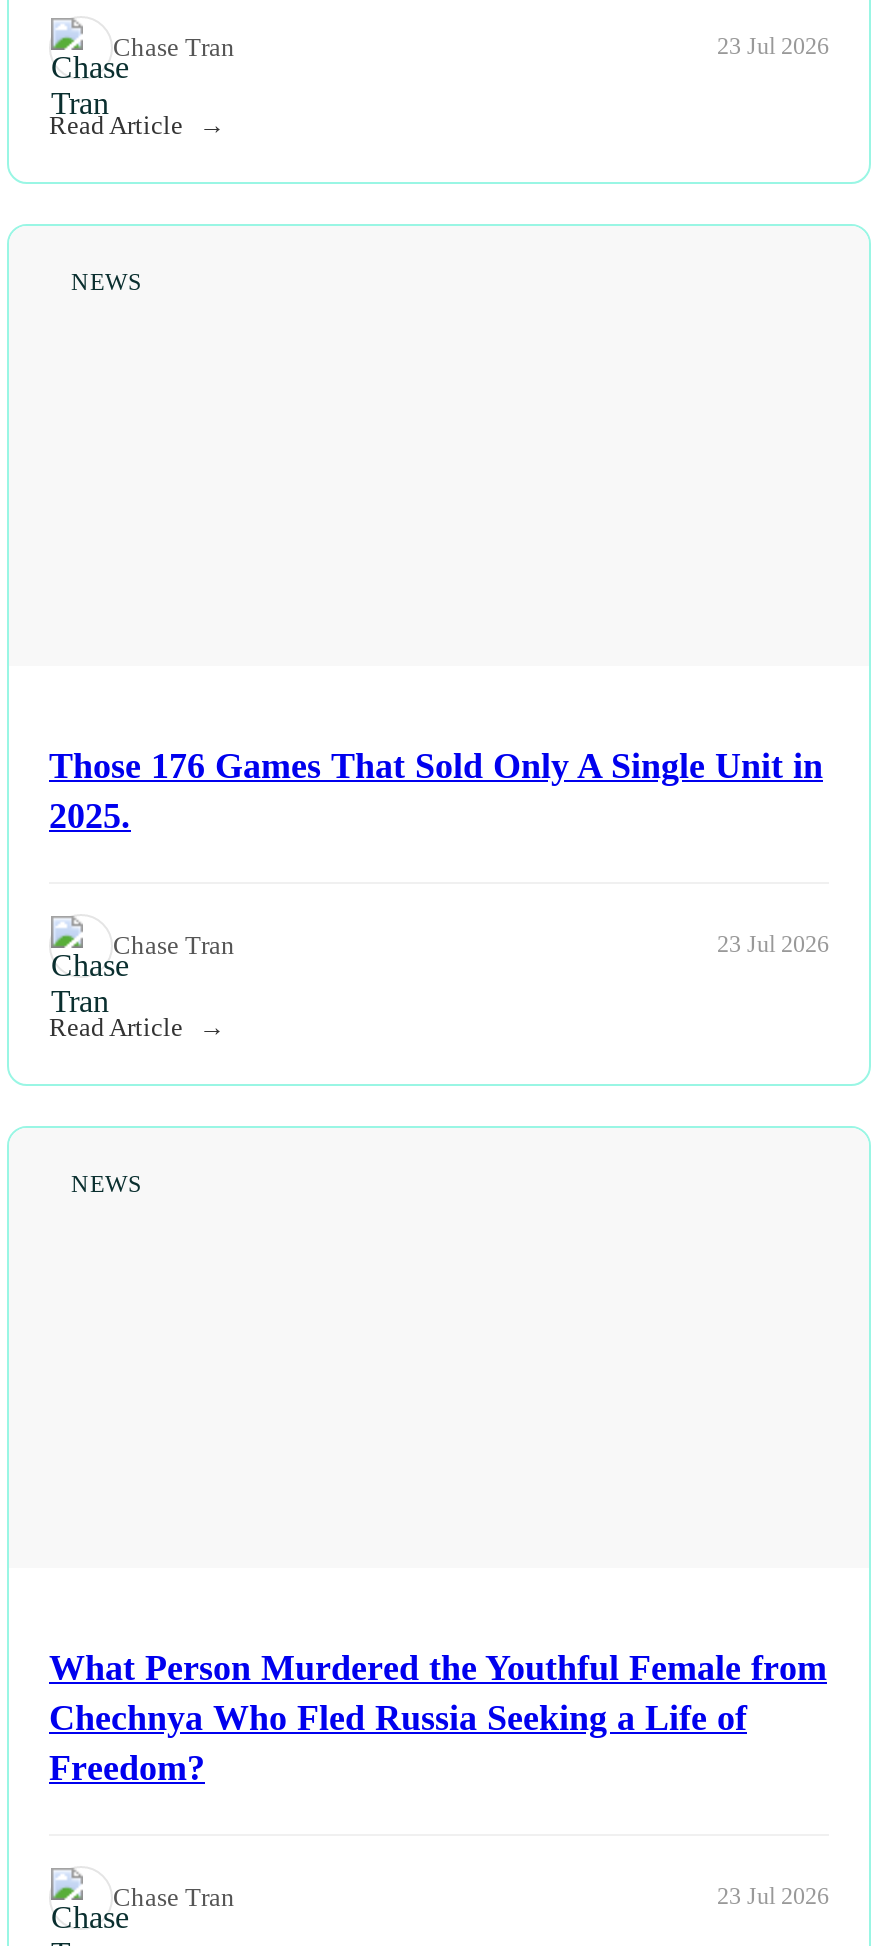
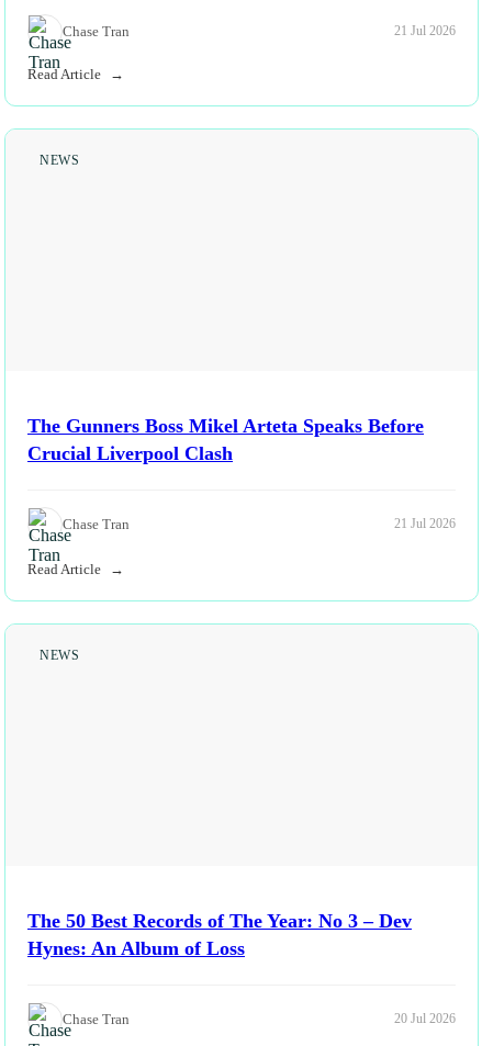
[717,32,829,60] 23 Jul 2026 -> [394,23,456,39] 21 Jul 2026
[49,745,823,835] Those 176 Games That Sold Only A Single Unit in | 2025. -> [27,414,424,464] The Gunners Boss Mikel Arteta Speaks Before | Crucial Liverpool Clash
[717,930,829,958] 23 Jul 2026 -> [394,516,456,531] 21 Jul 2026
[49,1647,827,1787] What Person Murdered the Youthful Female from | Chechnya Who Fled Russia Seeking a Life of | Freedom? -> [27,909,412,959] The 50 Best Records of The Year: No 3 – Dev | Hynes: An Album of Loss
[717,1882,829,1910] 23 Jul 2026 -> [394,1011,456,1026] 20 Jul 2026

